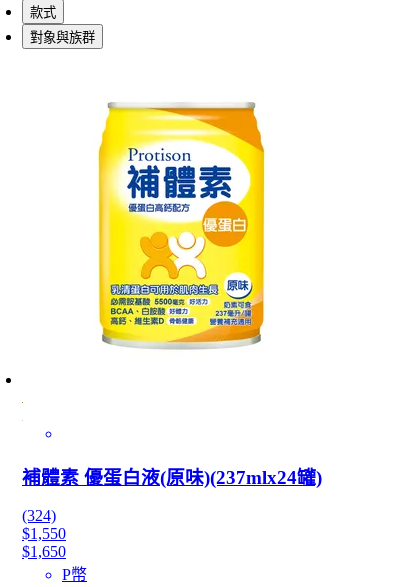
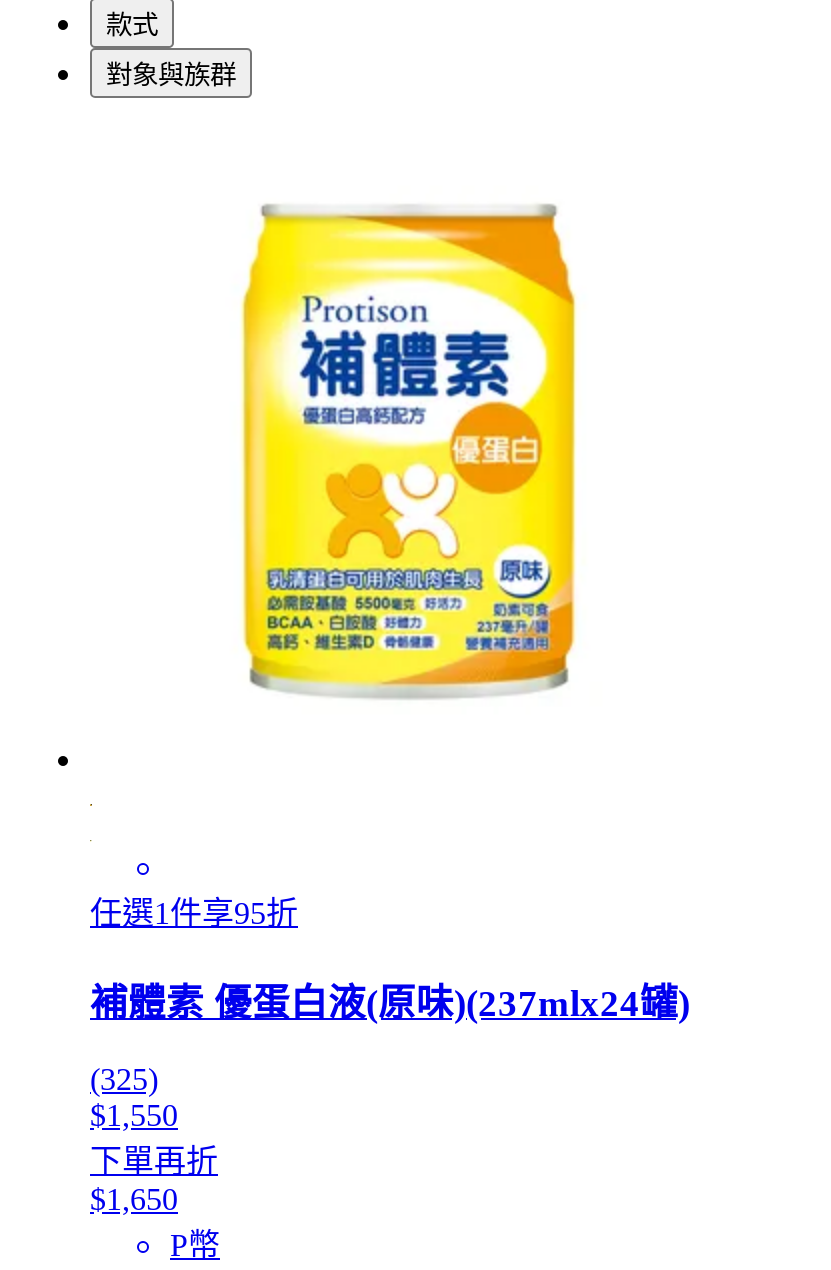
none -> [90,896,298,930] 任選1件享95折
[22,507,56,524] (324) -> [90,1062,158,1096] (325)
none -> [90,1144,218,1178] 下單再折

